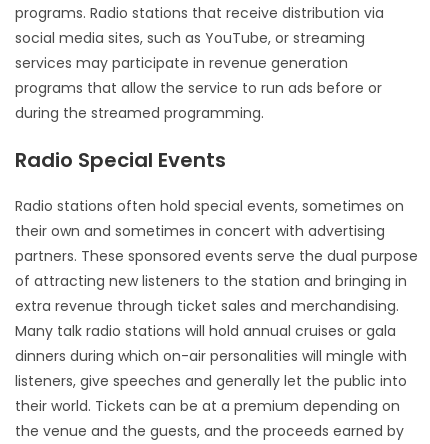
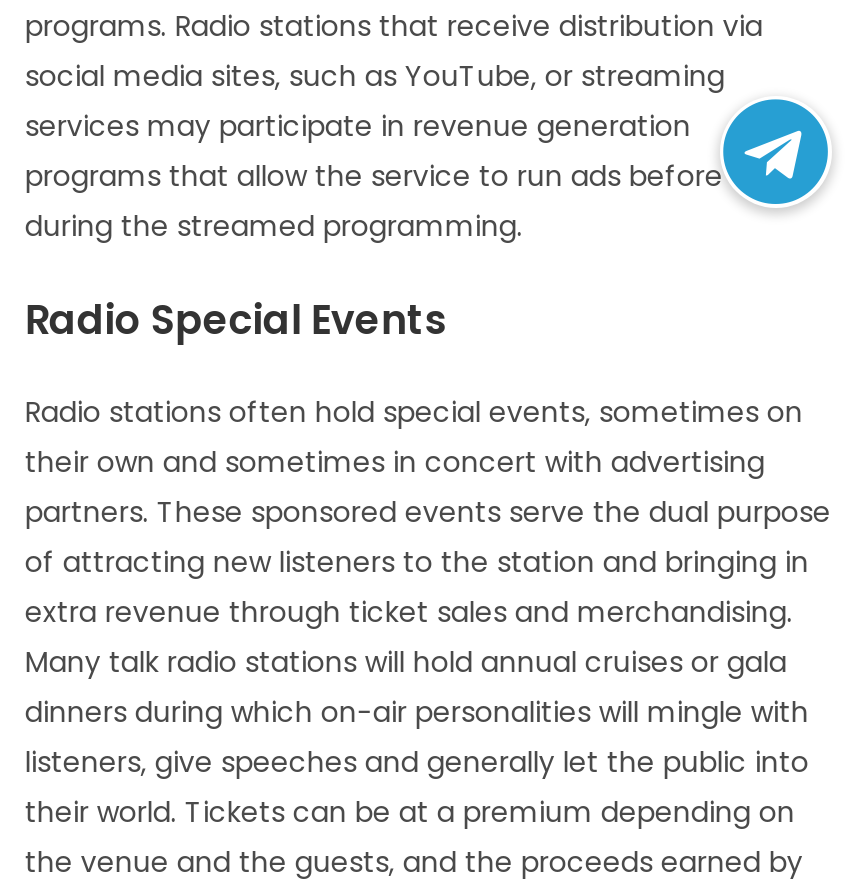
none -> [718,96,836,216] [image]

